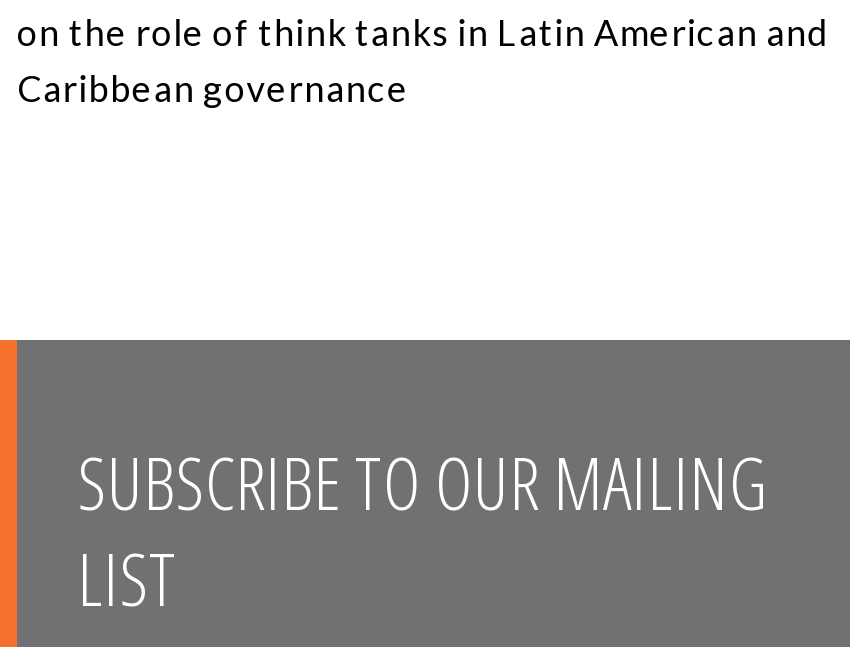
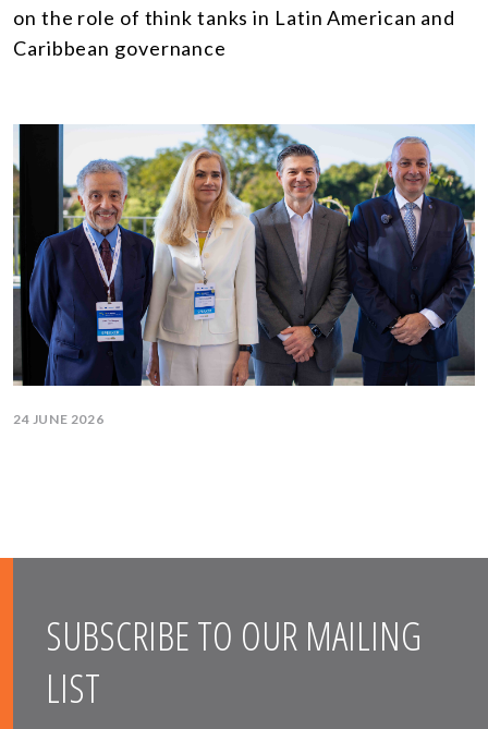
none -> [12,123,476,427] [image] | 24 JUNE 2026

